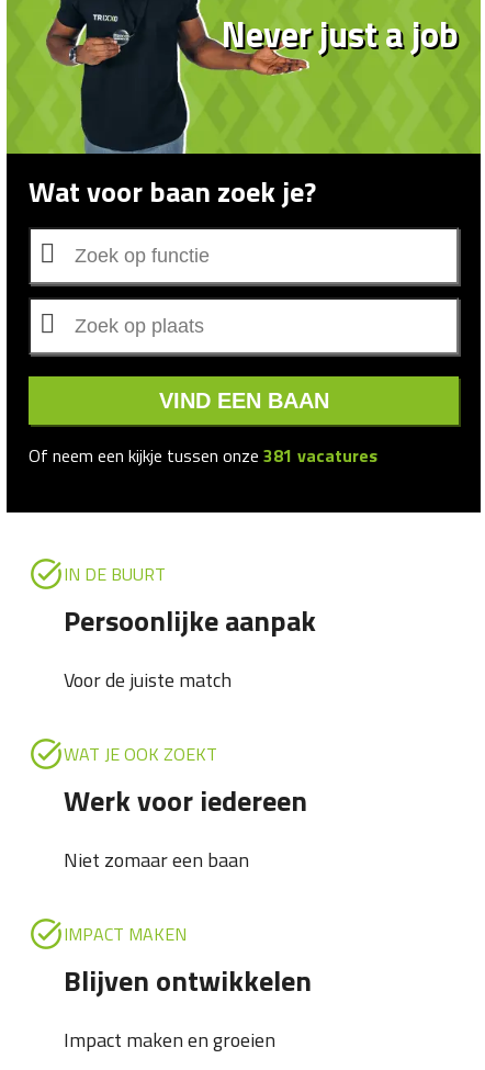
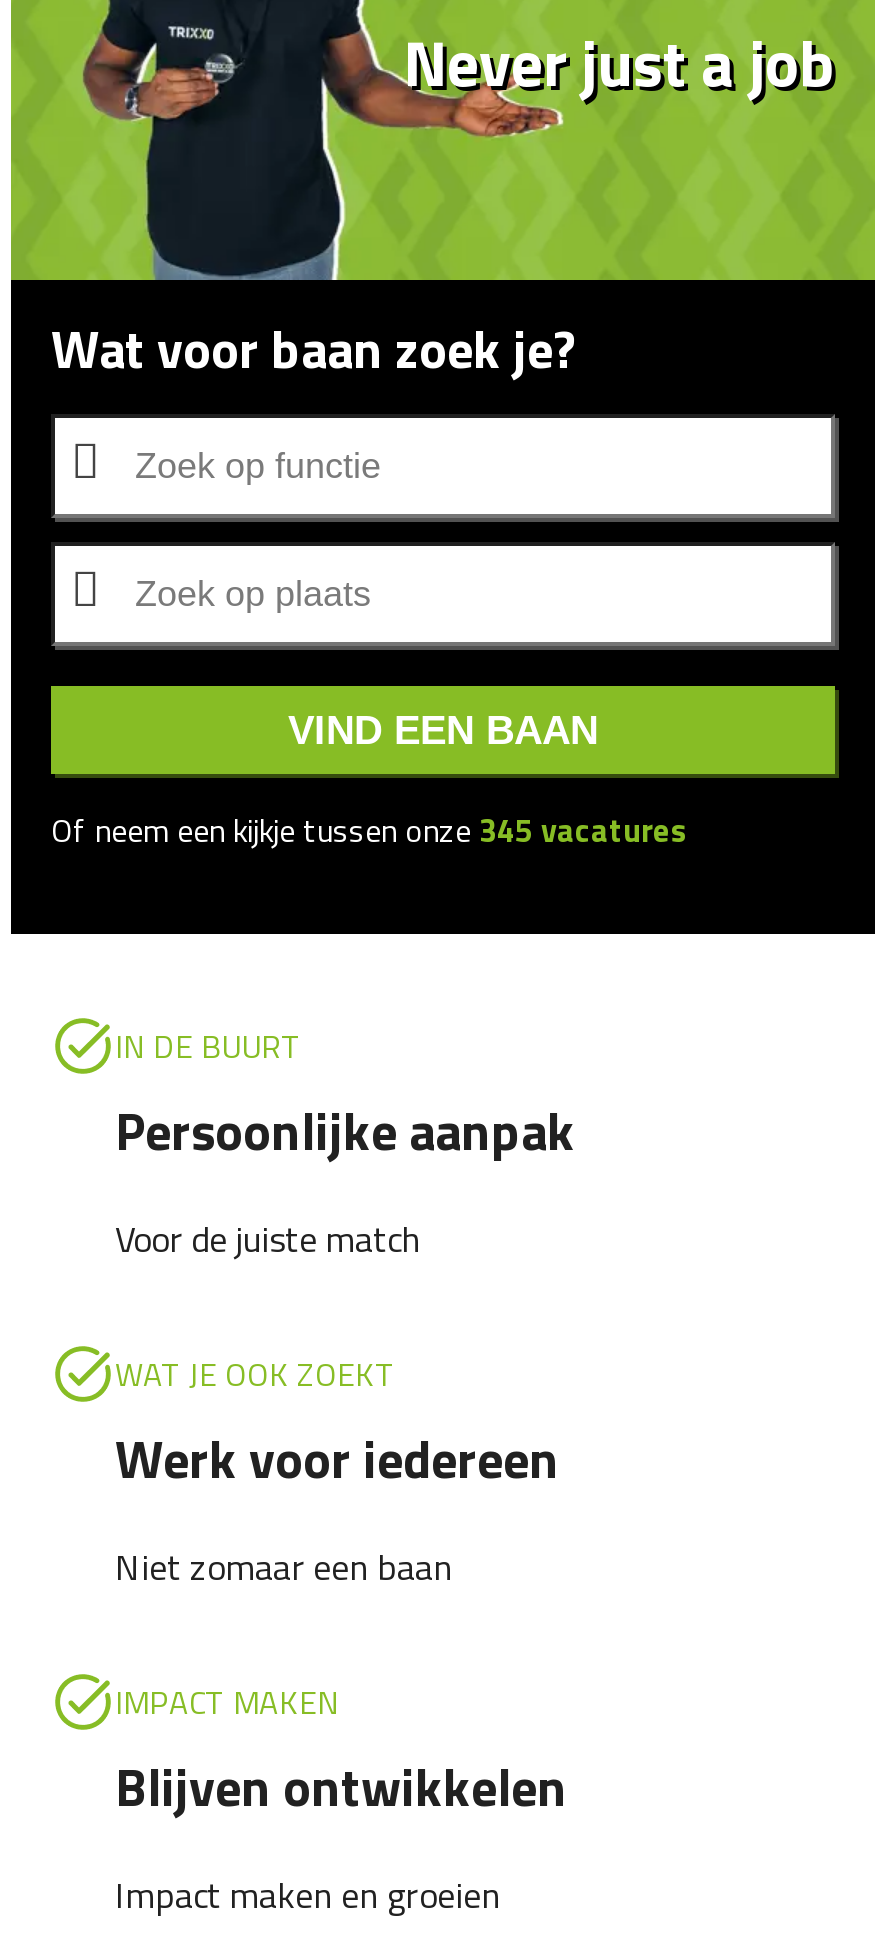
[29,443,377,469] Of neem een kijkje tussen onze 381 vacatures -> [51,807,687,855] Of neem een kijkje tussen onze 345 vacatures

